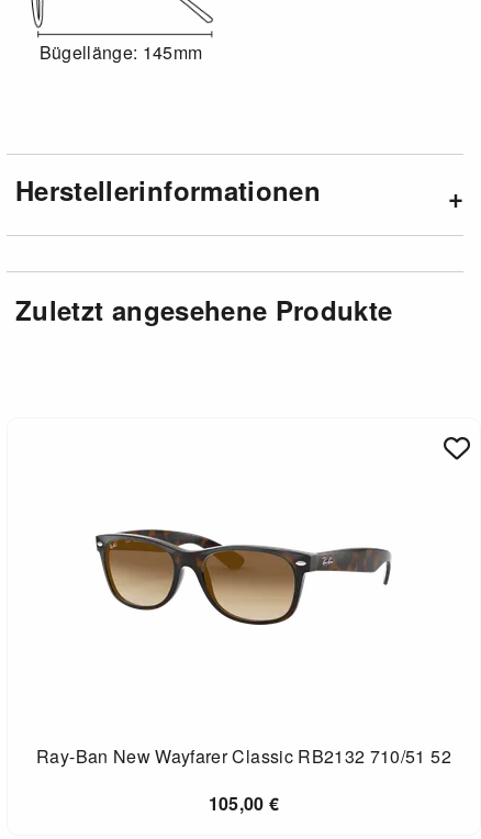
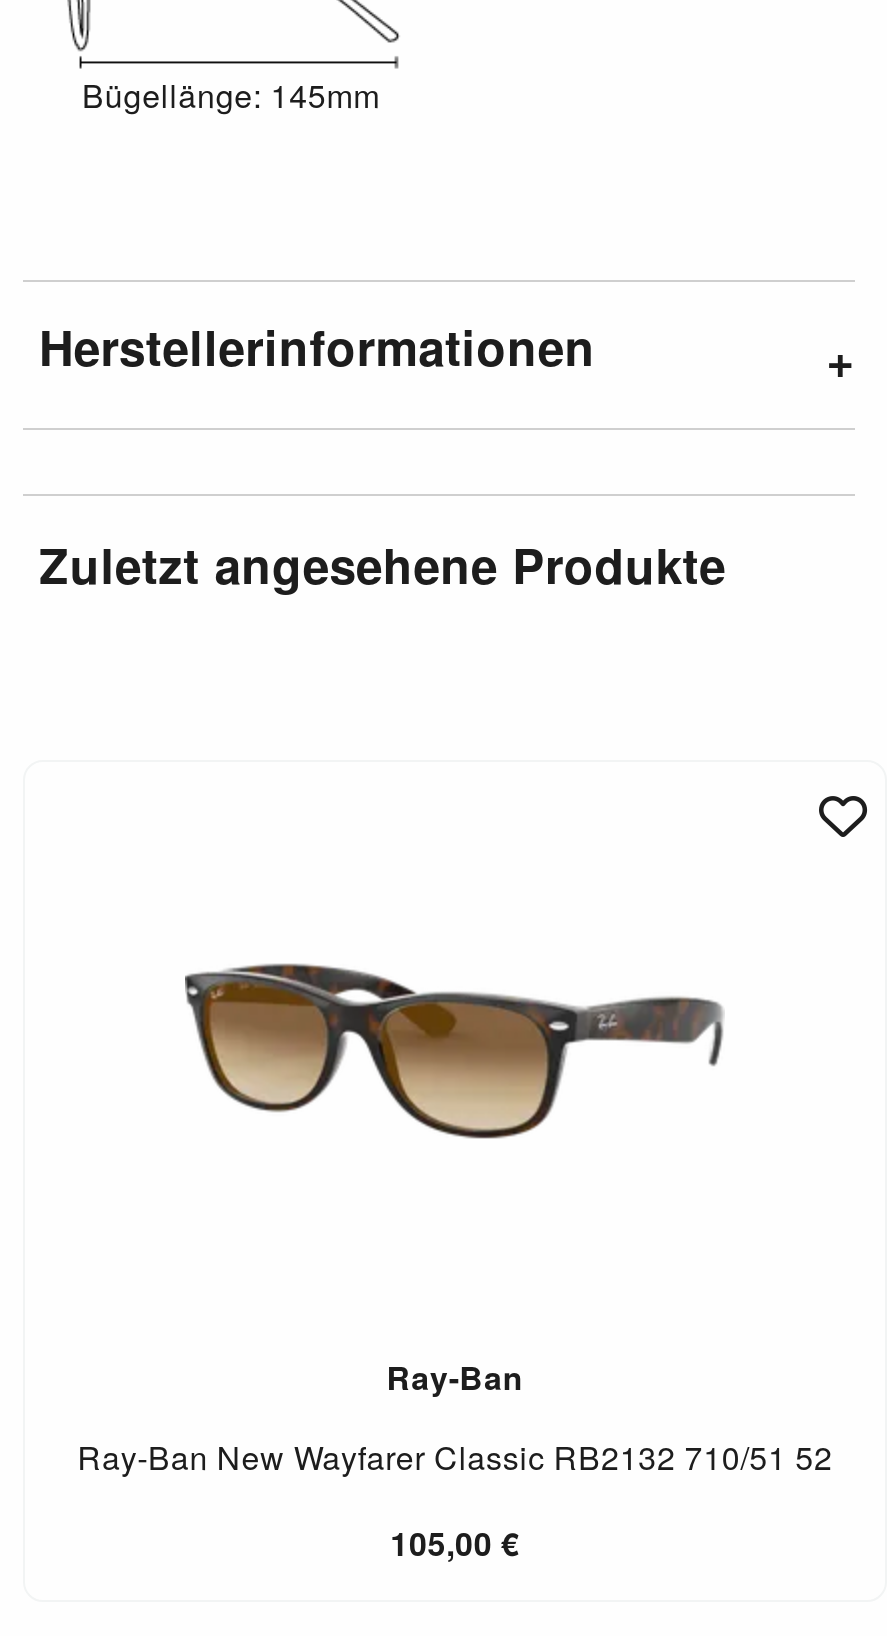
none -> [387,1355,523,1401] Ray-Ban

